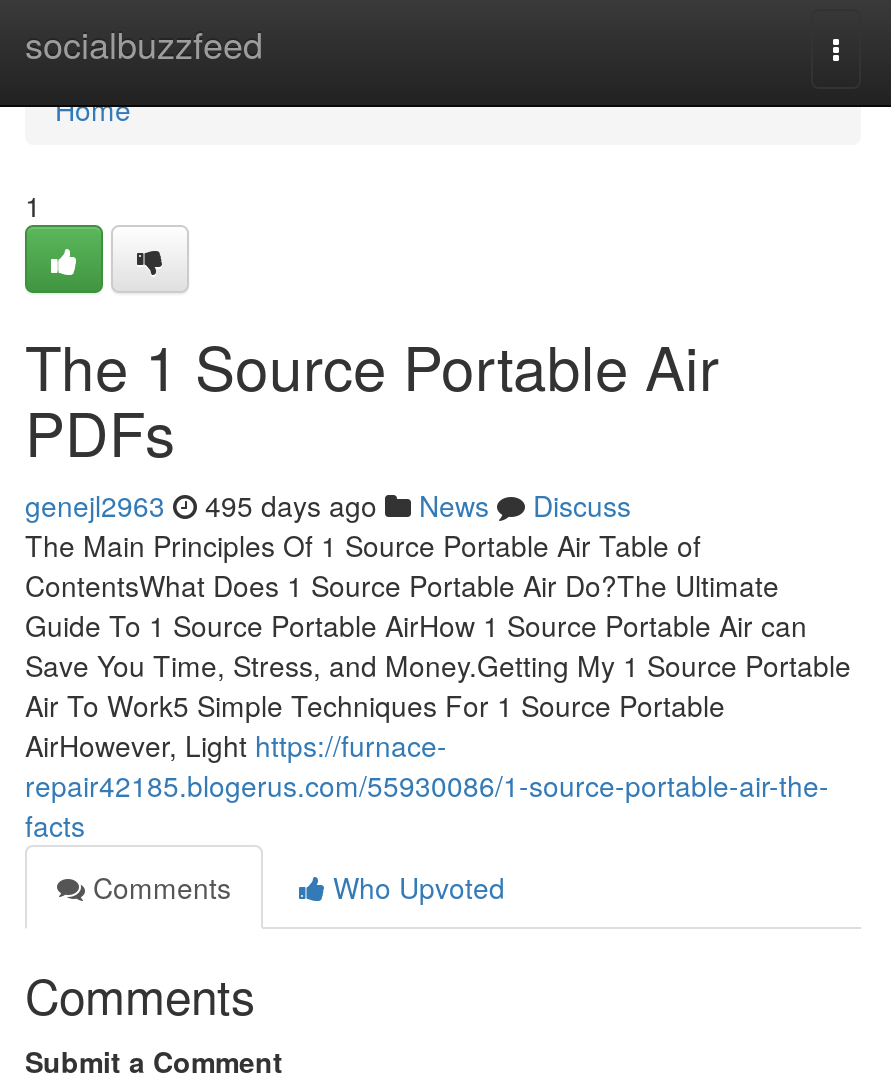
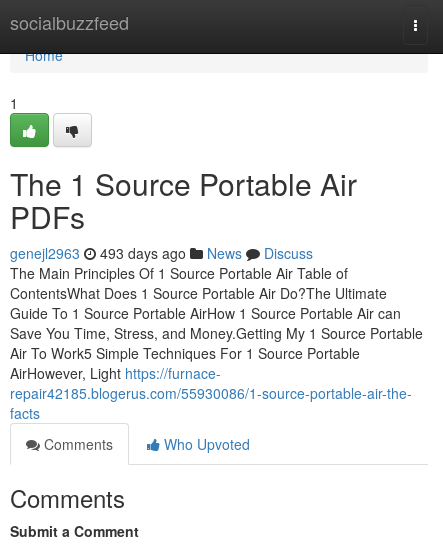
[25,485,631,525] genejl2963 495 days ago News Discuss -> [10,243,313,263] genejl2963 493 days ago News Discuss

